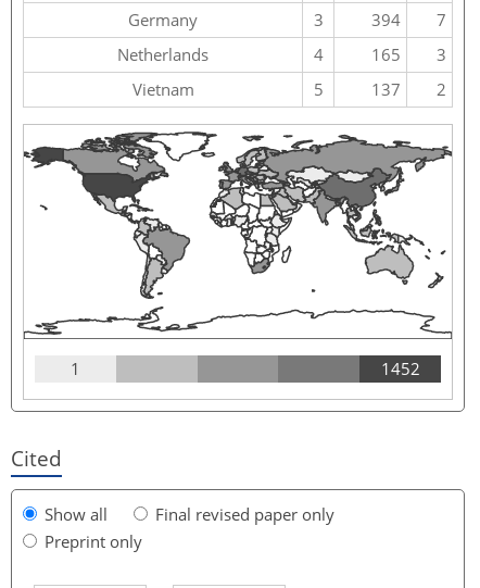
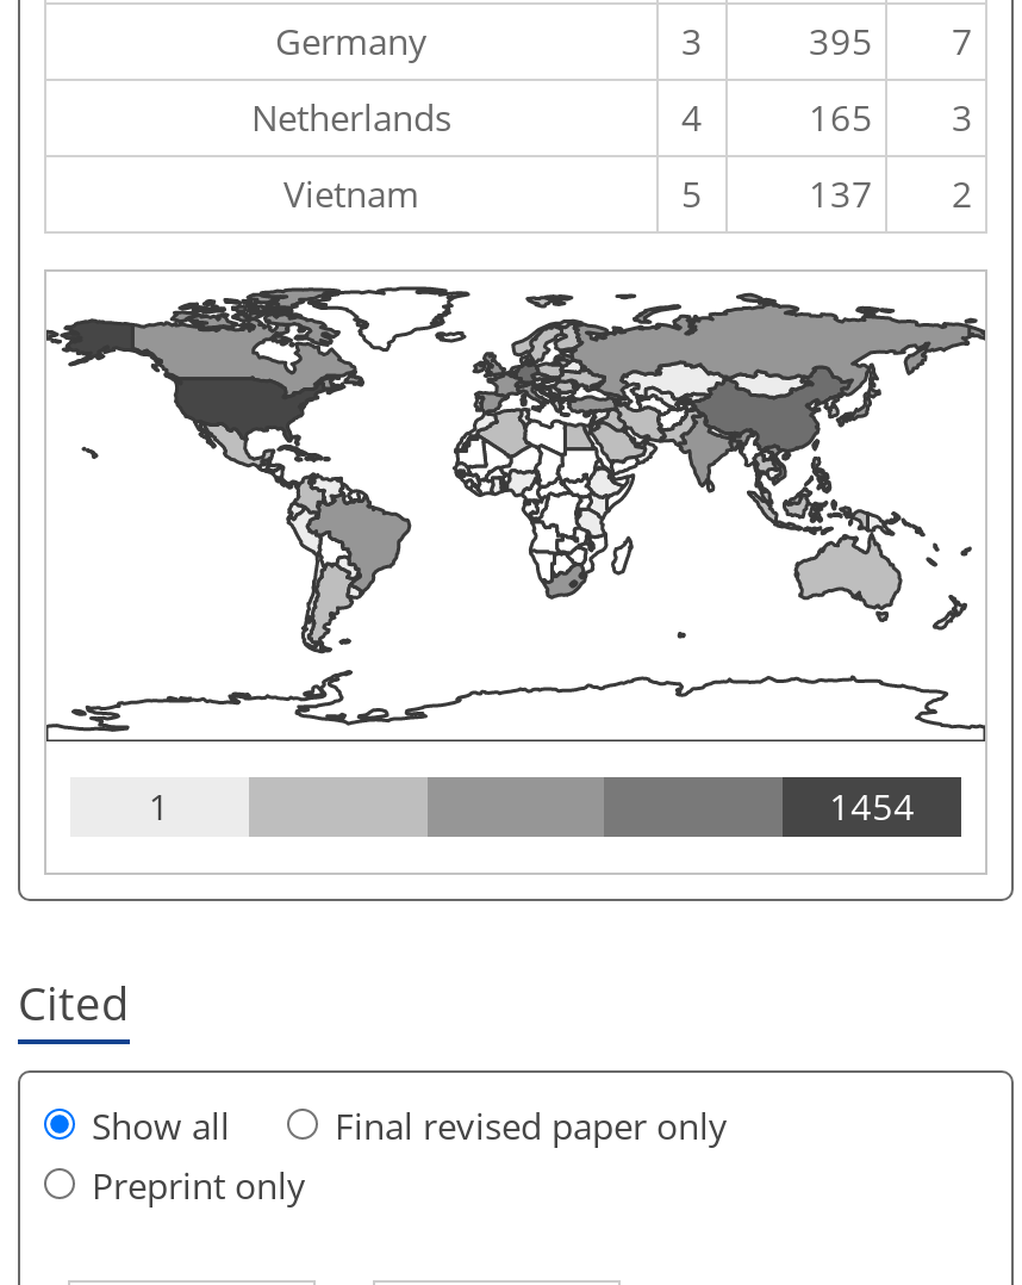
[371,8,446,30] 394 7 -> [809,16,973,64] 395 7
[381,357,420,379] 1452 -> [829,781,915,829] 1454

